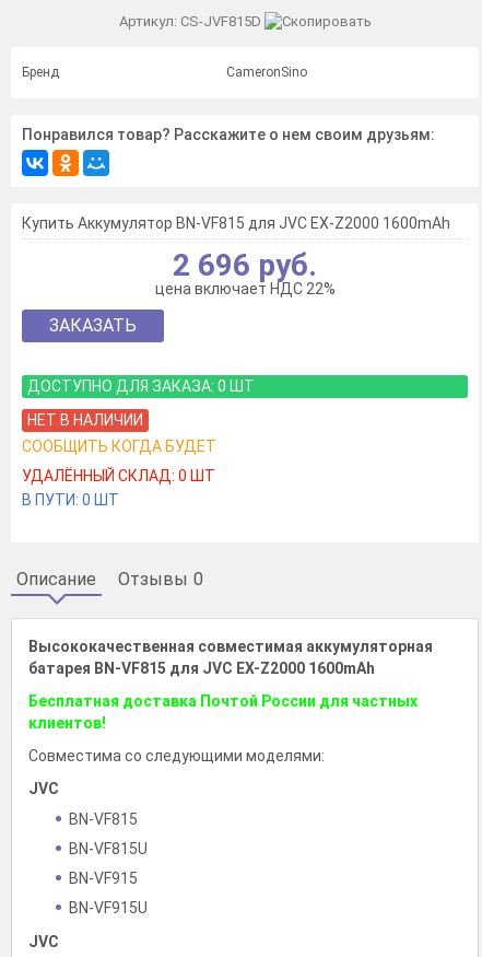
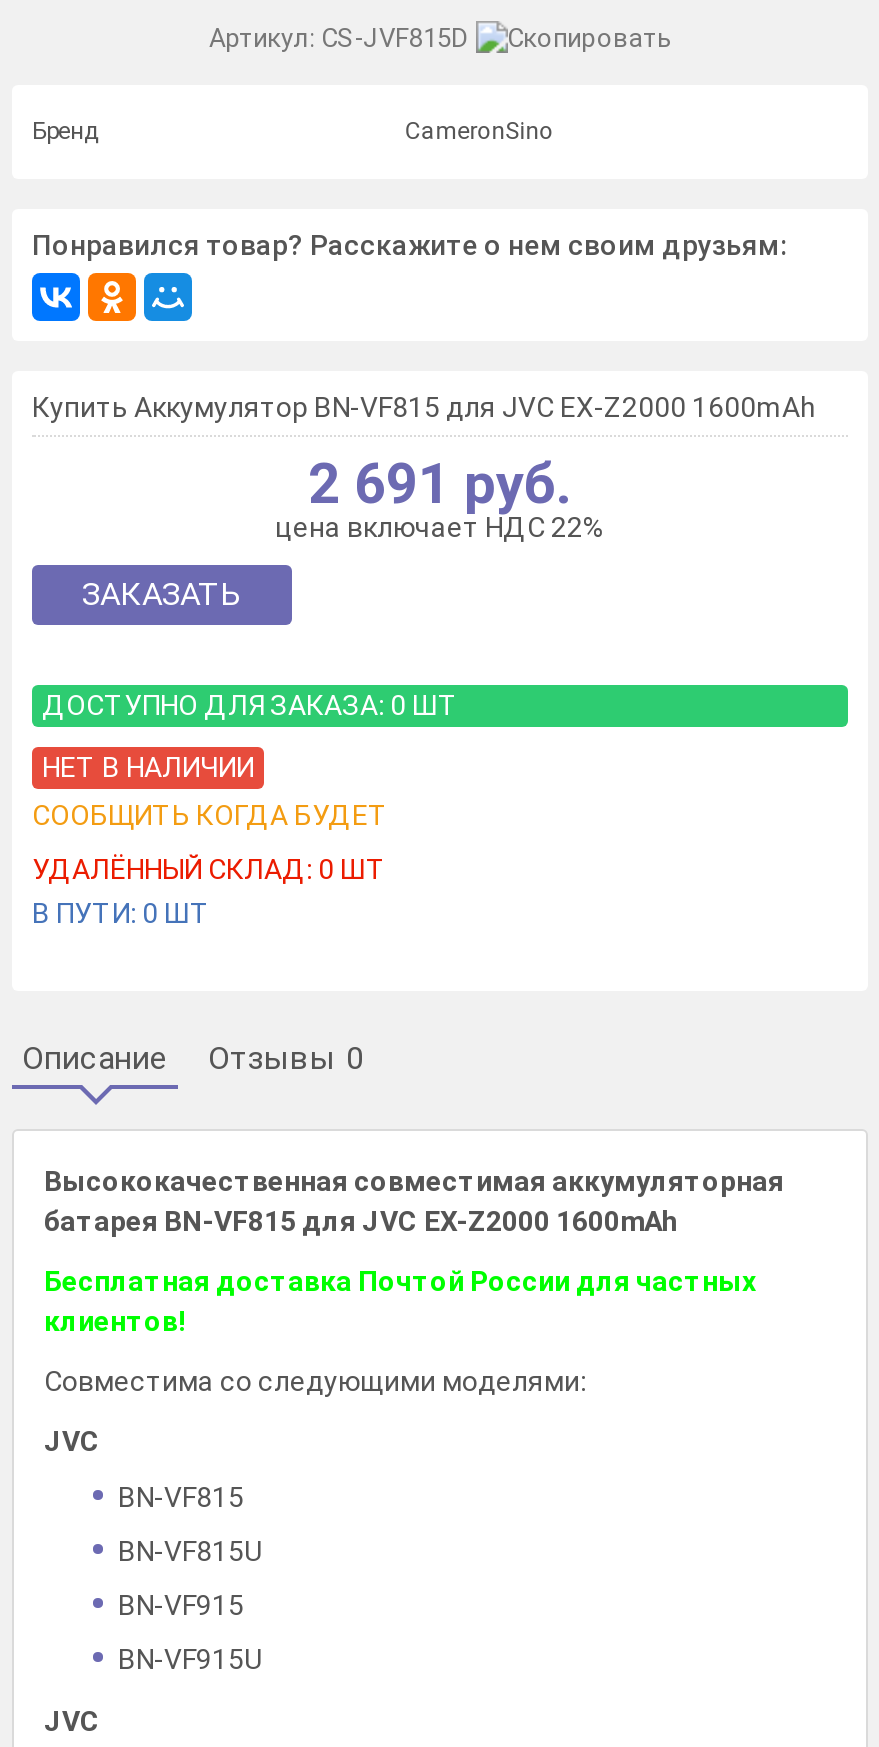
[173,247,317,283] 2 696 руб. -> [308,451,572,517] 2 691 руб.

